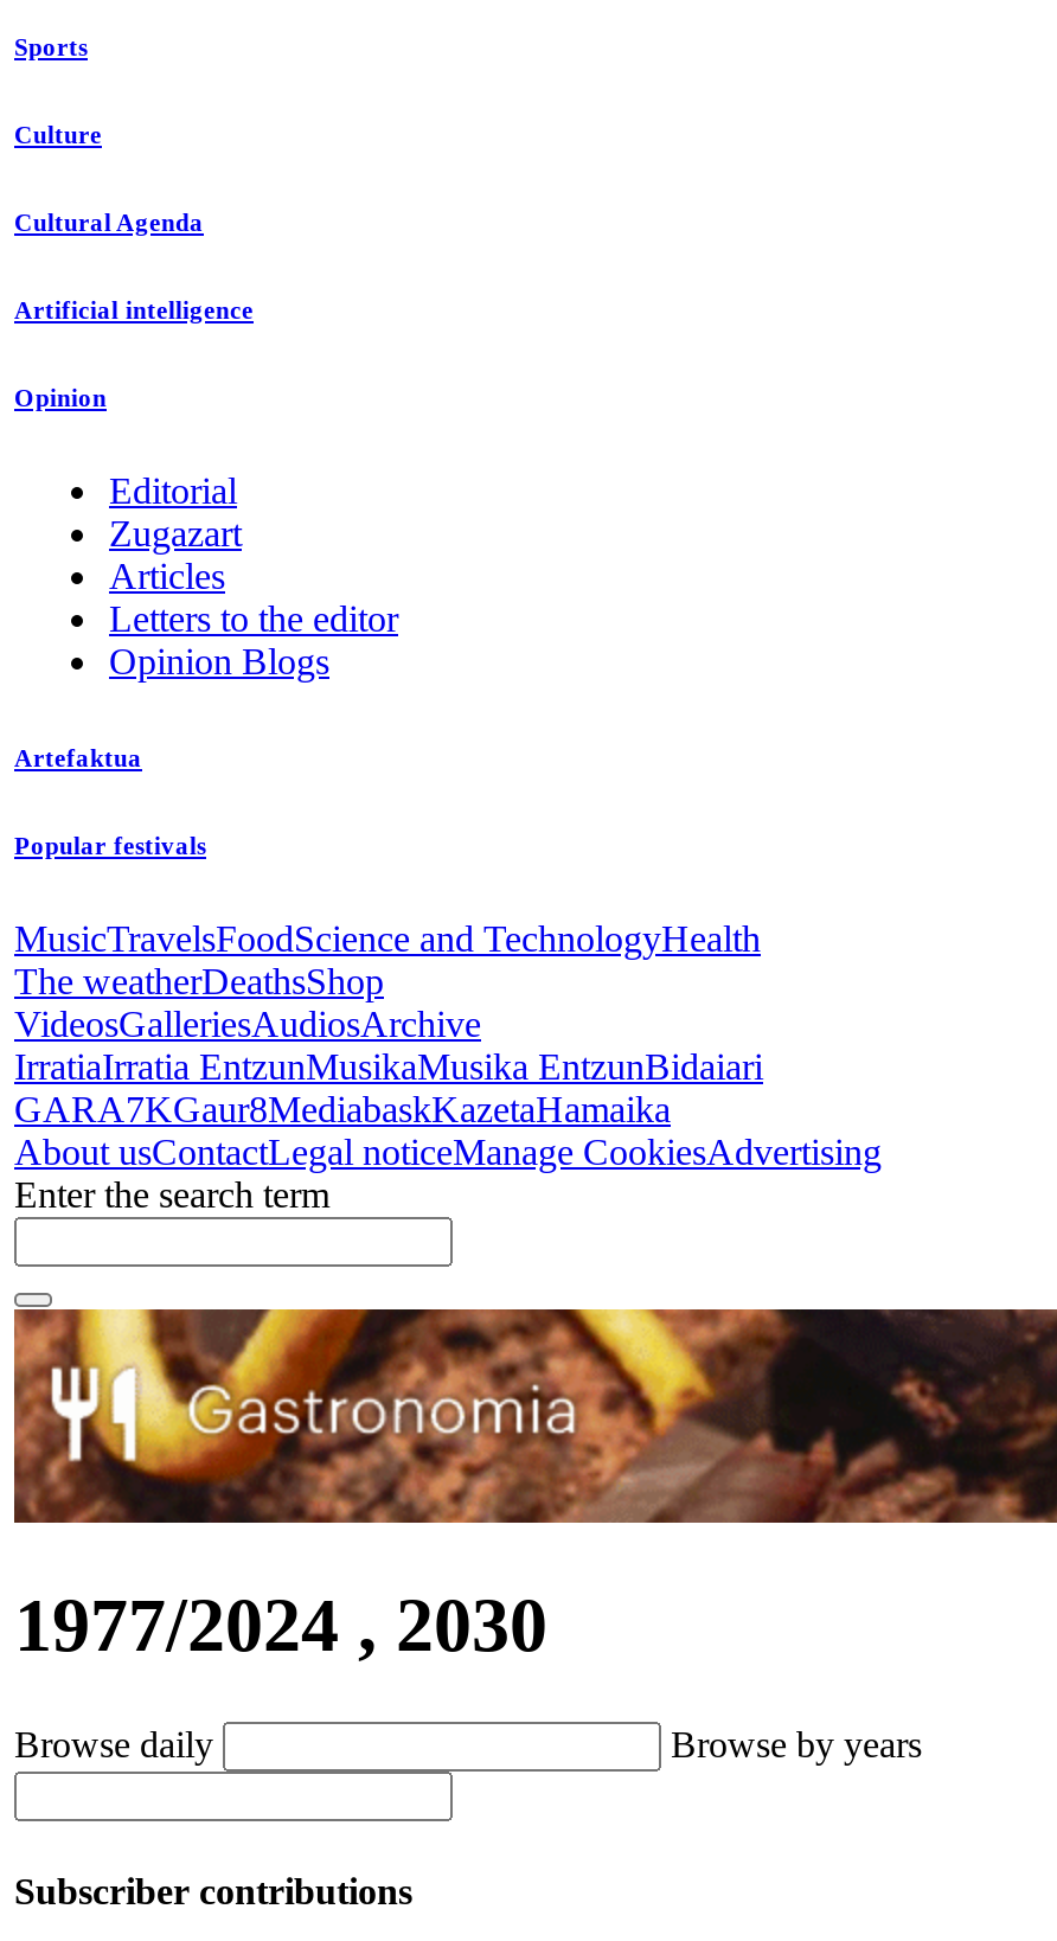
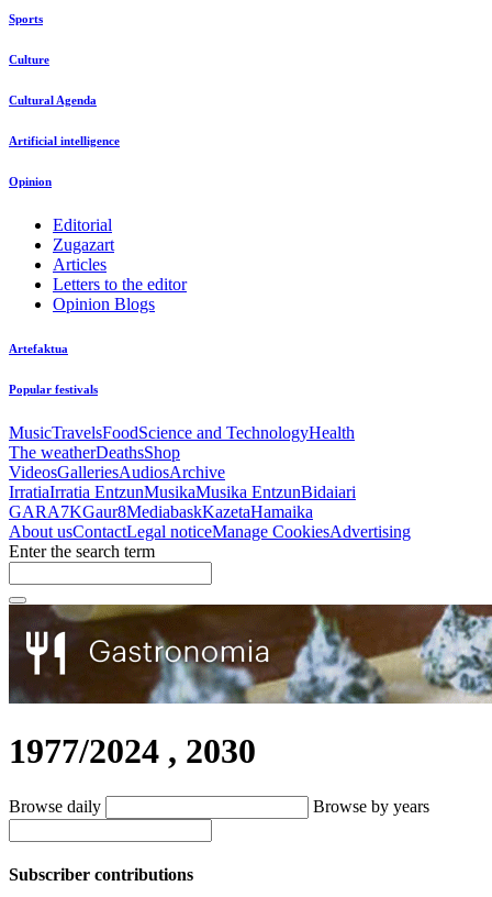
[12,1307,1050,1525] [image] -> [8,603,489,705] [image]

